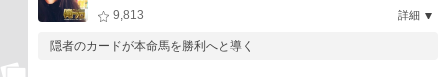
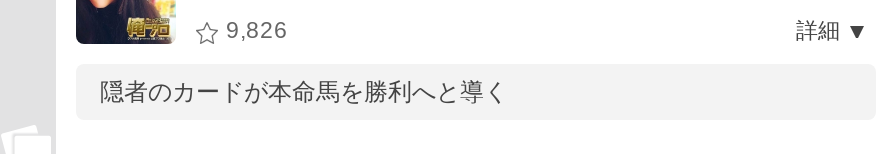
[113,9,144,21] 9,813 -> [226,18,288,42] 9,826

